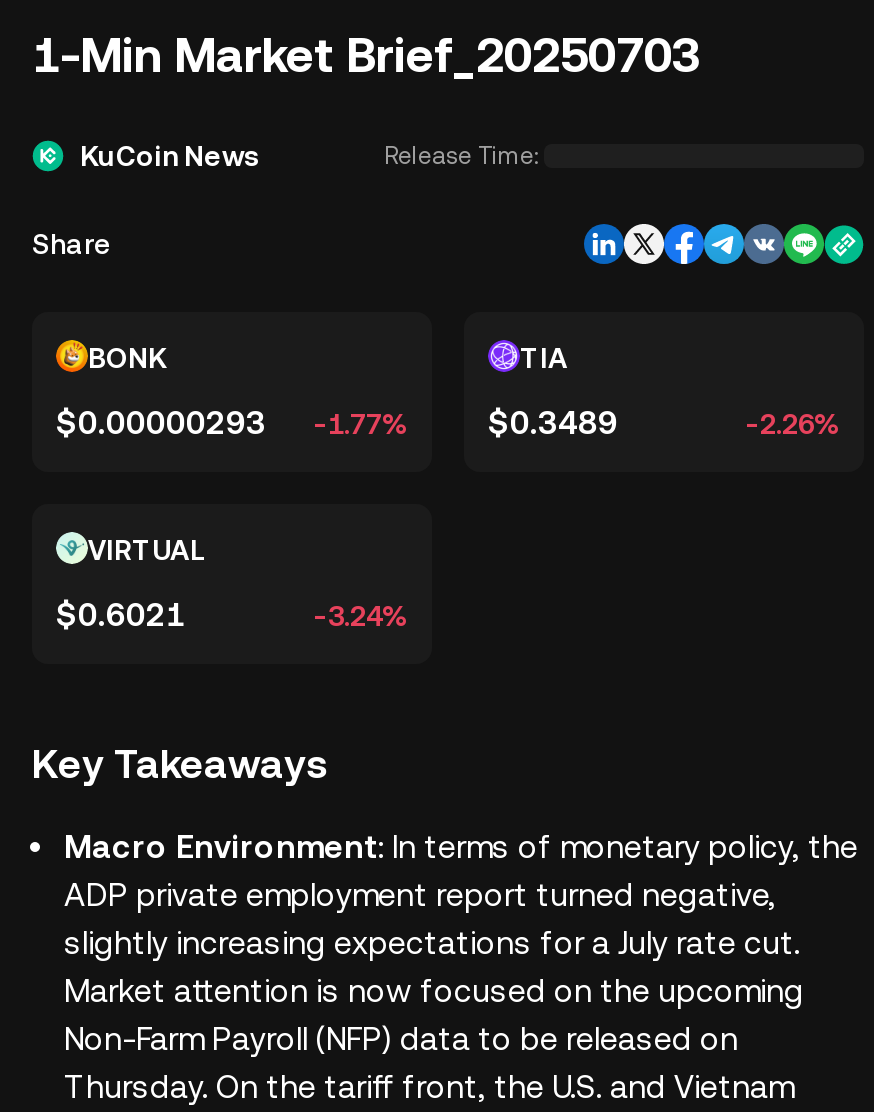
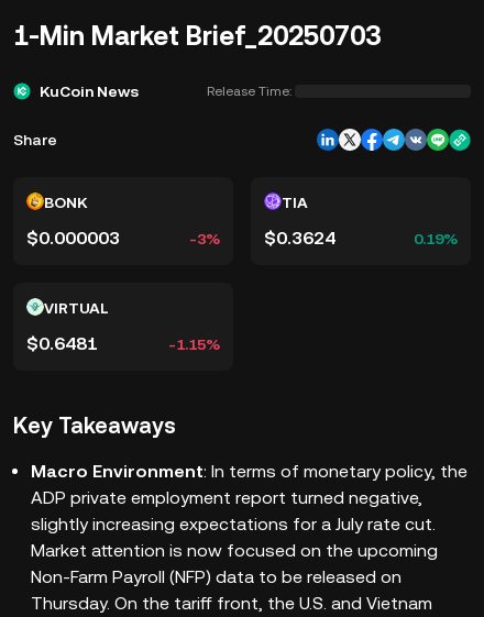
[56,404,266,442] $0.00000293 -> [26,228,120,249] $0.000003
[314,408,408,440] -1.77% -> [189,230,220,247] -3%
[488,404,618,442] $0.3489 -> [264,228,335,249] $0.3624
[746,408,840,440] -2.26% -> [414,230,458,247] 0.19%
[56,596,186,634] $0.6021 -> [26,333,98,354] $0.6481
[314,600,408,632] -3.24% -> [168,335,220,353] -1.15%

